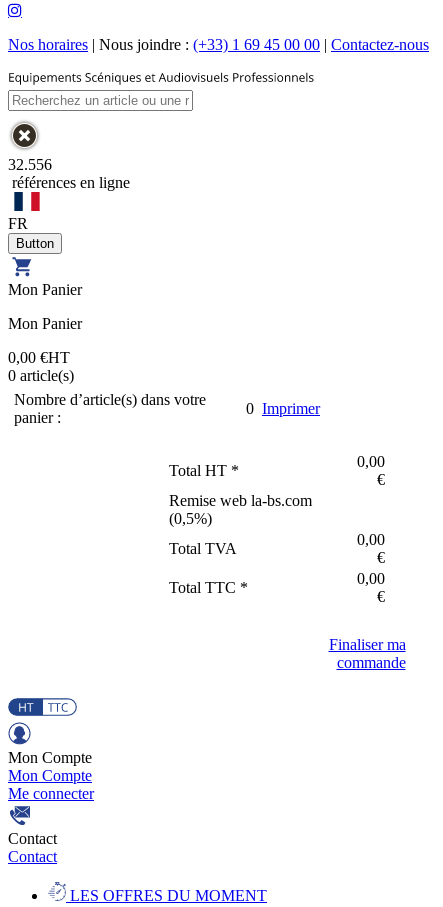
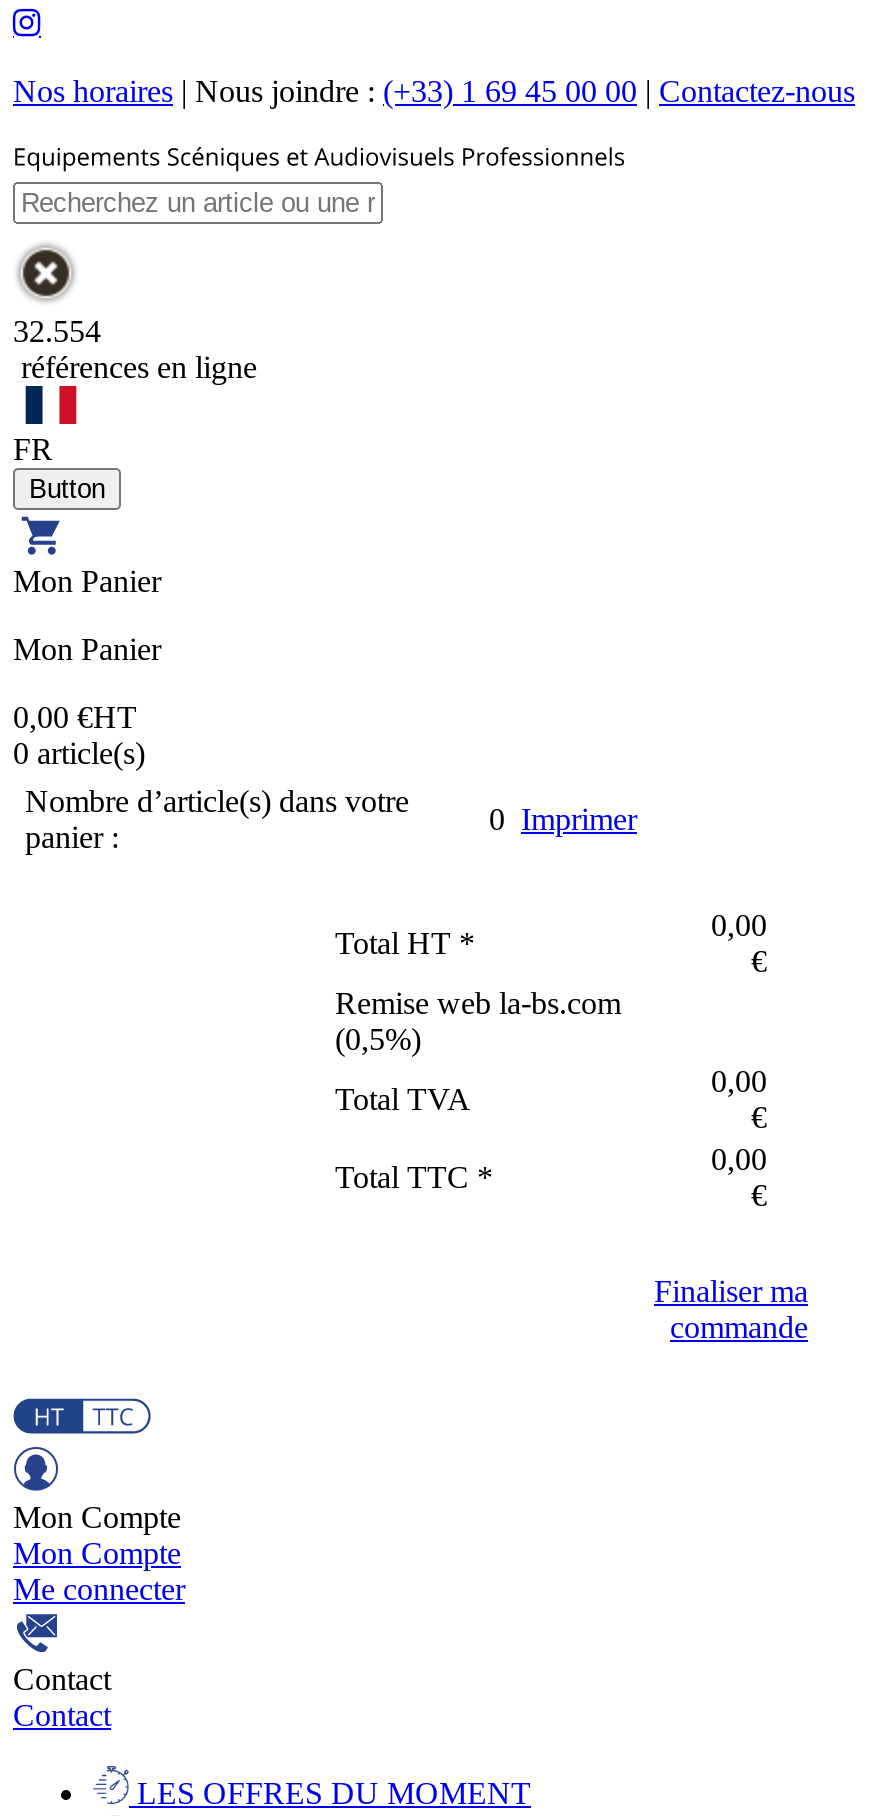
[8,156,52,173] 32.556 -> [13,314,101,348] 32.554

